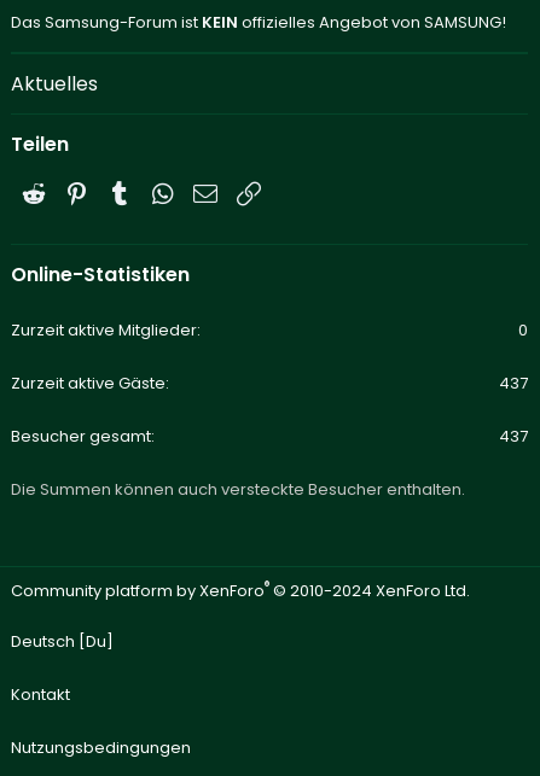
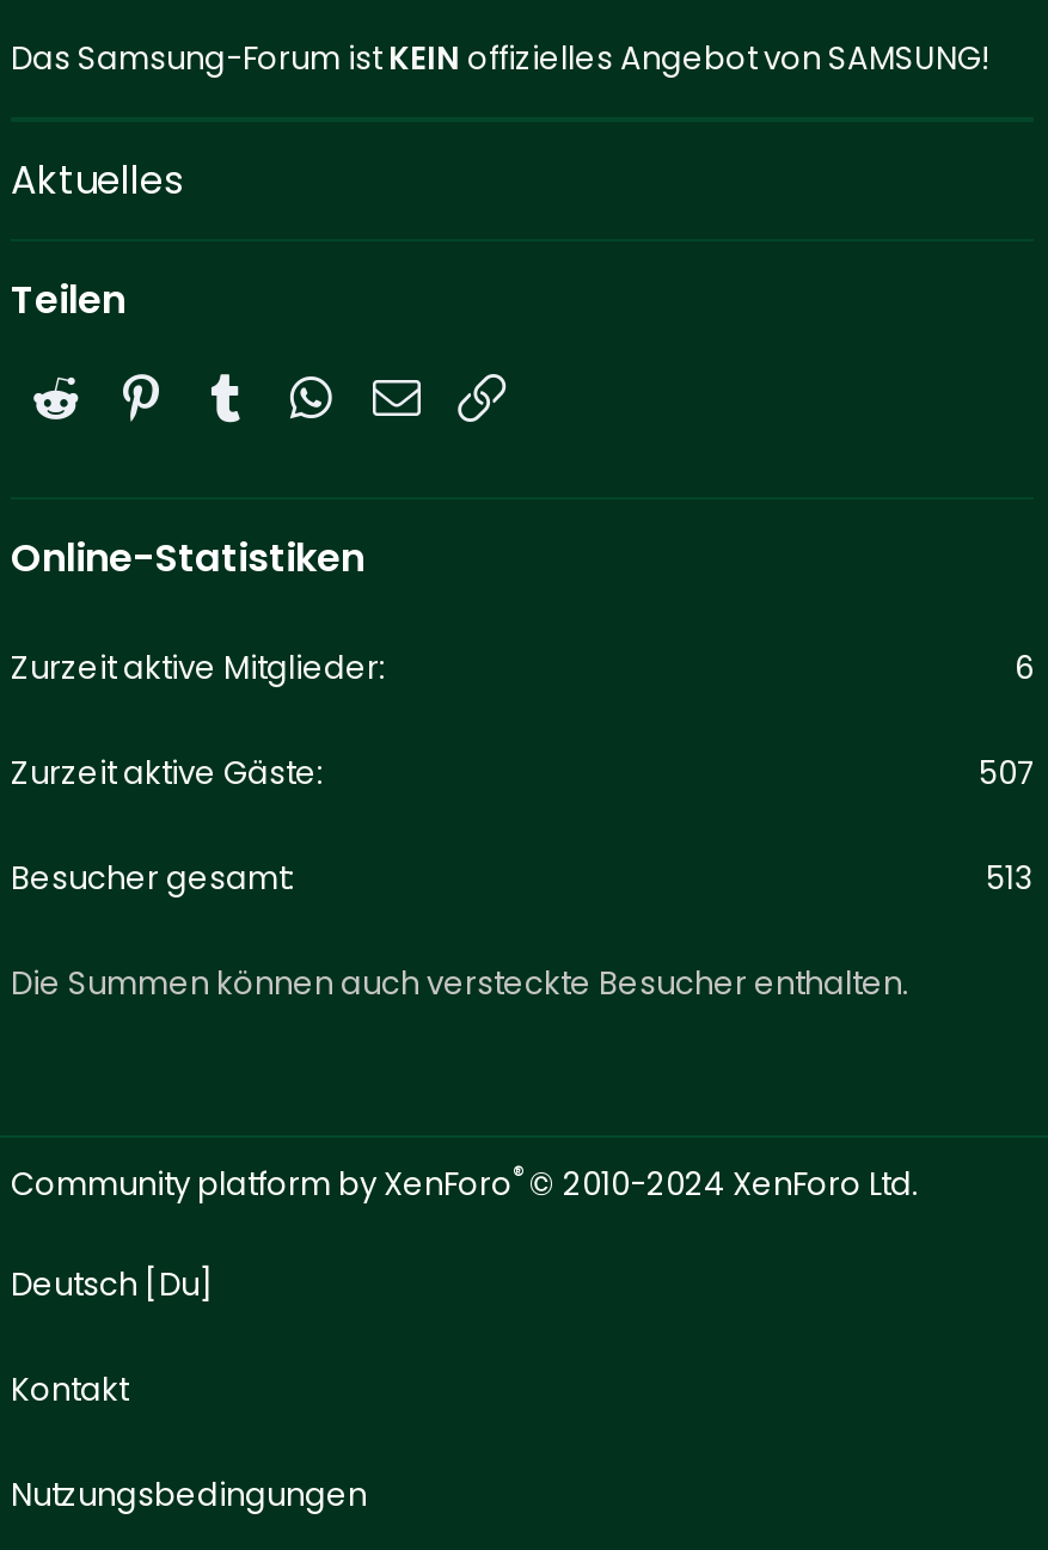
[518,319,528,342] 0 -> [1015,646,1034,692] 6
[499,372,528,395] 437 -> [979,751,1034,797] 507
[499,425,528,448] 437 -> [986,857,1034,902] 513

